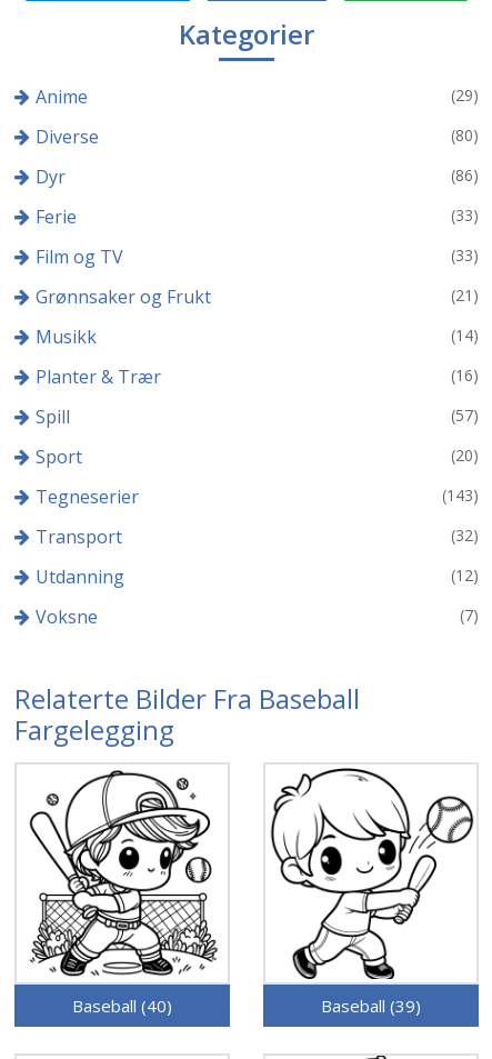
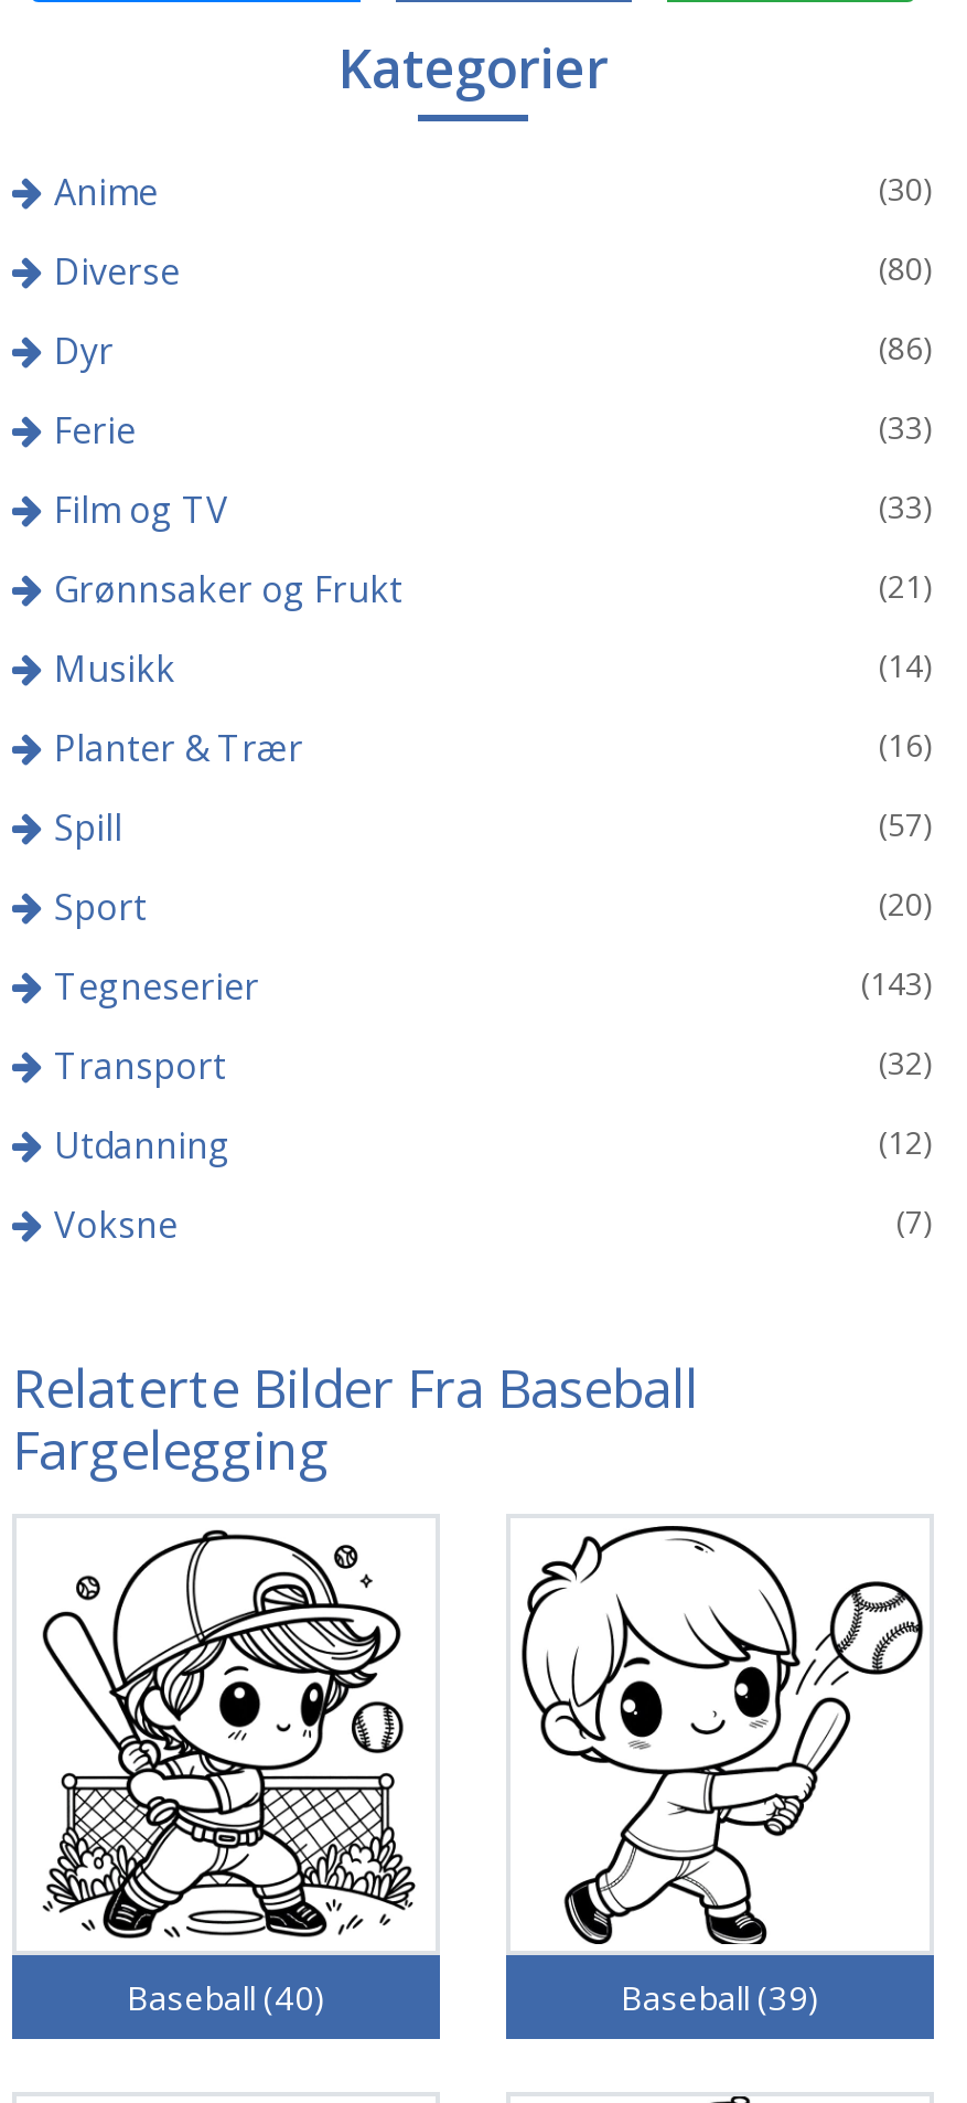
[451,85,479,106] (29) -> [879,168,934,210] (30)

